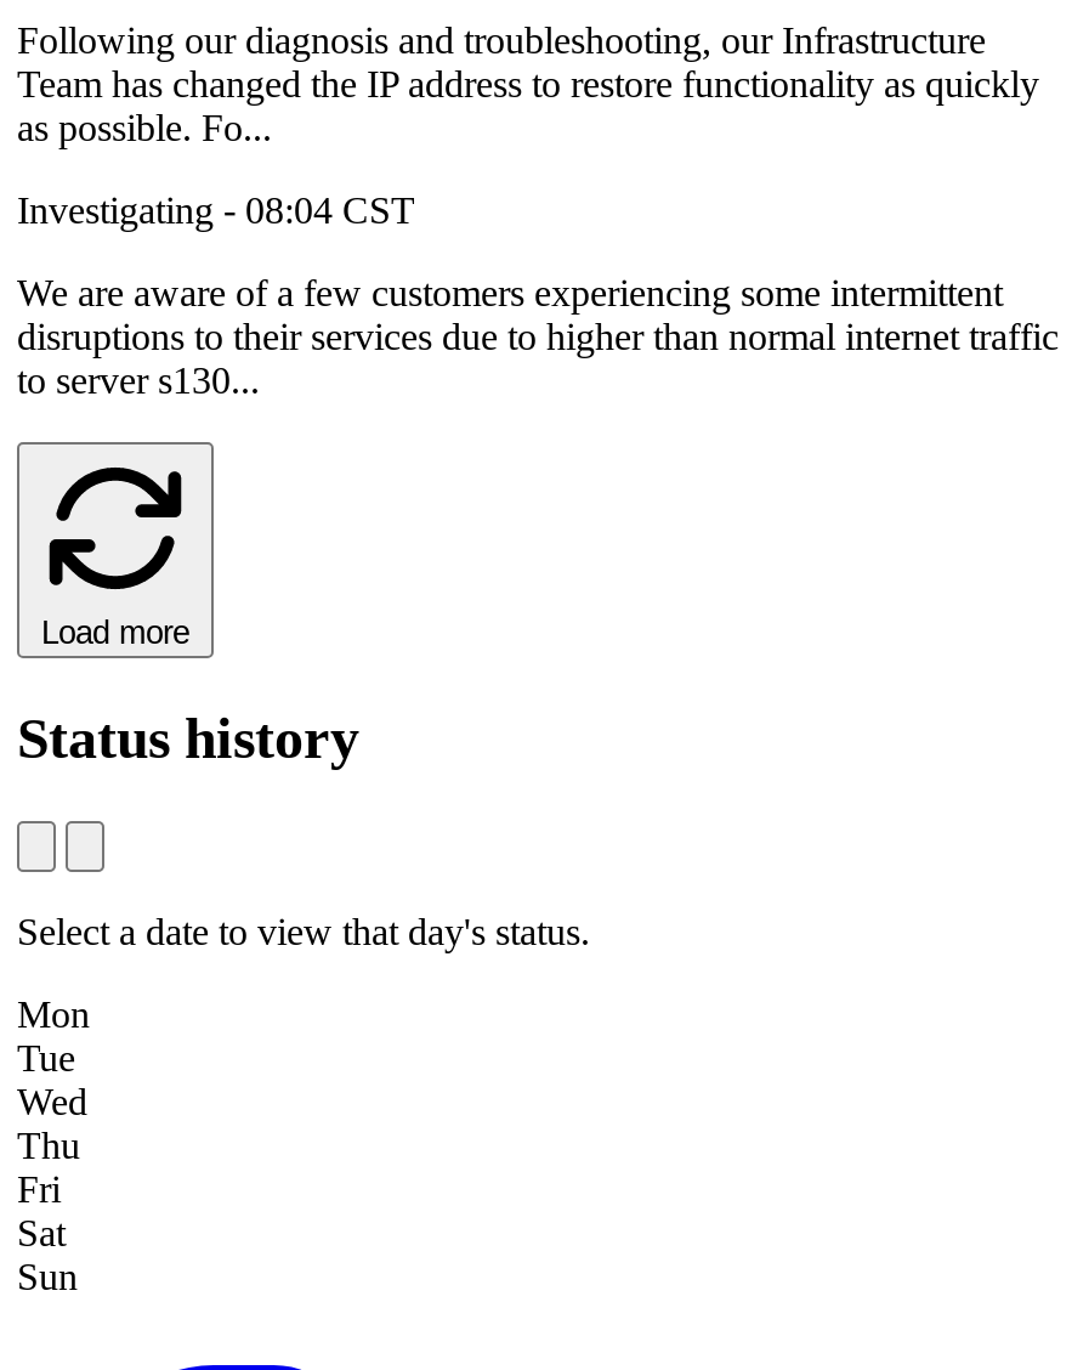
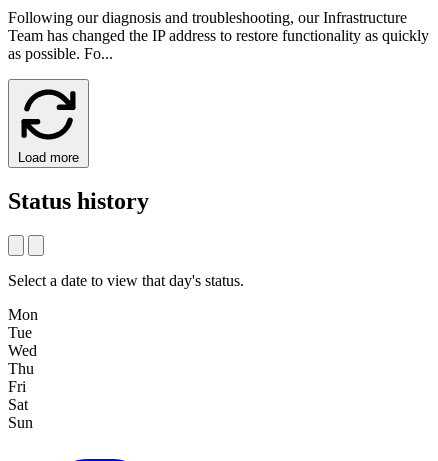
[17,190,1059,401] Investigating - 08:04 CST | We are aware of a few customers experiencing some intermittent | disruptions to their services due to higher than normal internet traffic | to server s130... -> none

